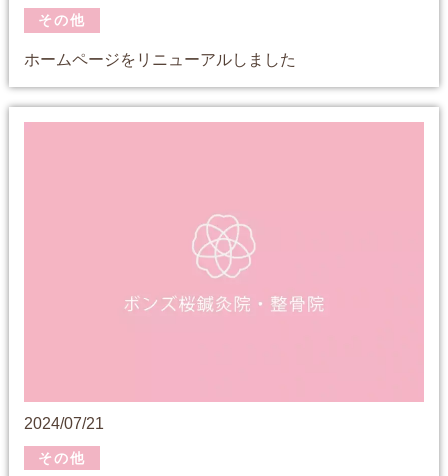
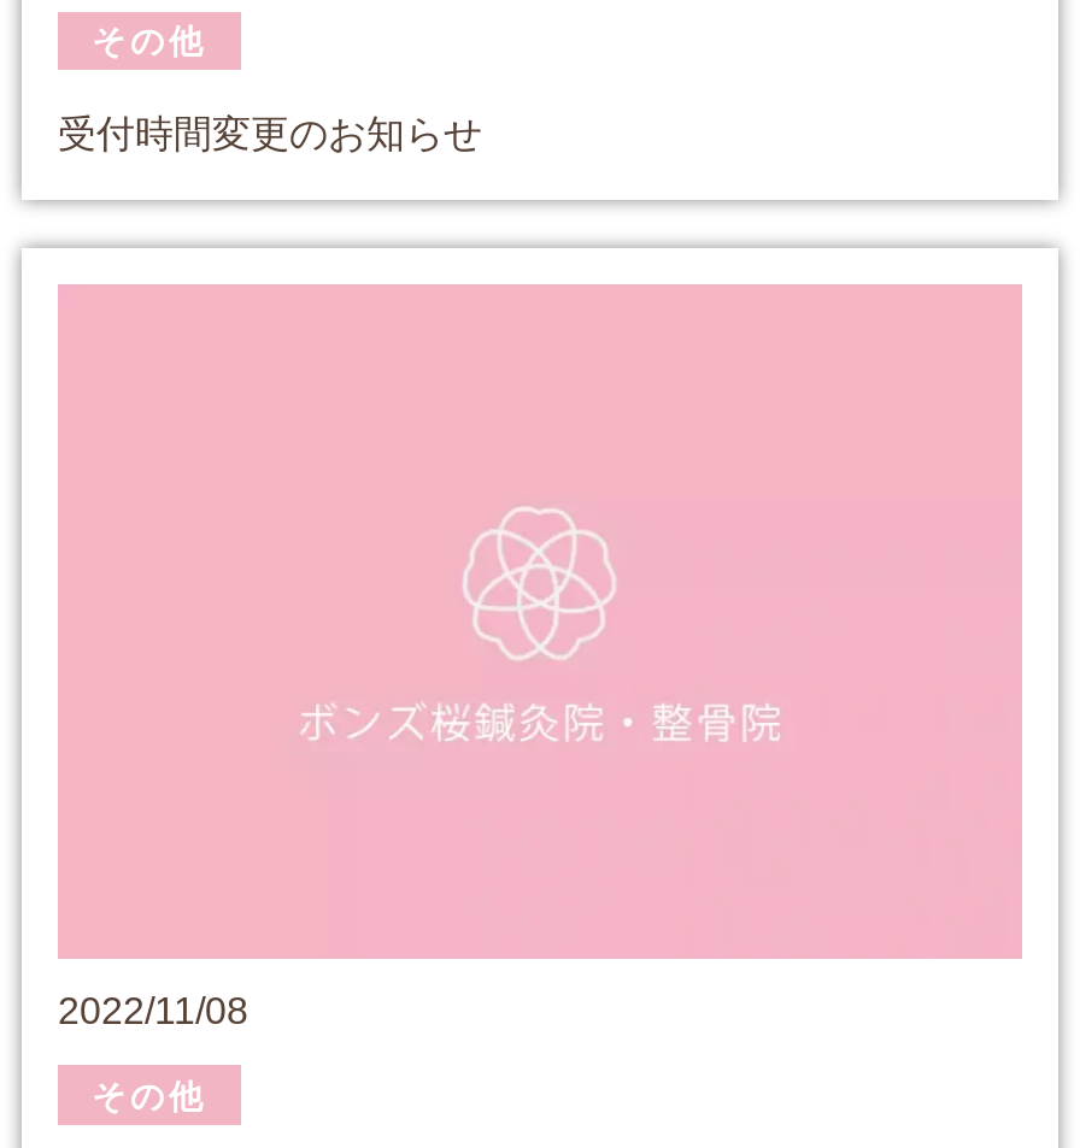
[24,51,296,68] ホームページをリニューアルしました -> [58,115,482,156] 受付時間変更のお知らせ
[24,415,104,432] 2024/07/21 -> [58,992,248,1033] 2022/11/08

